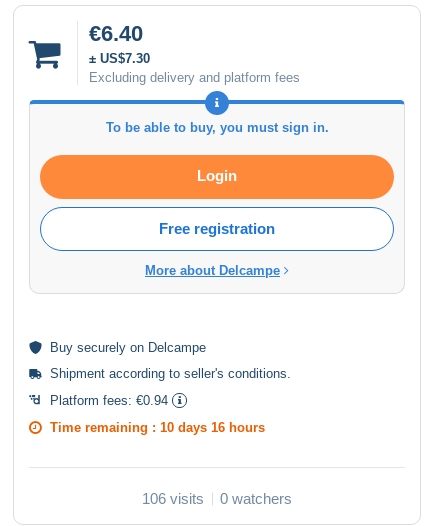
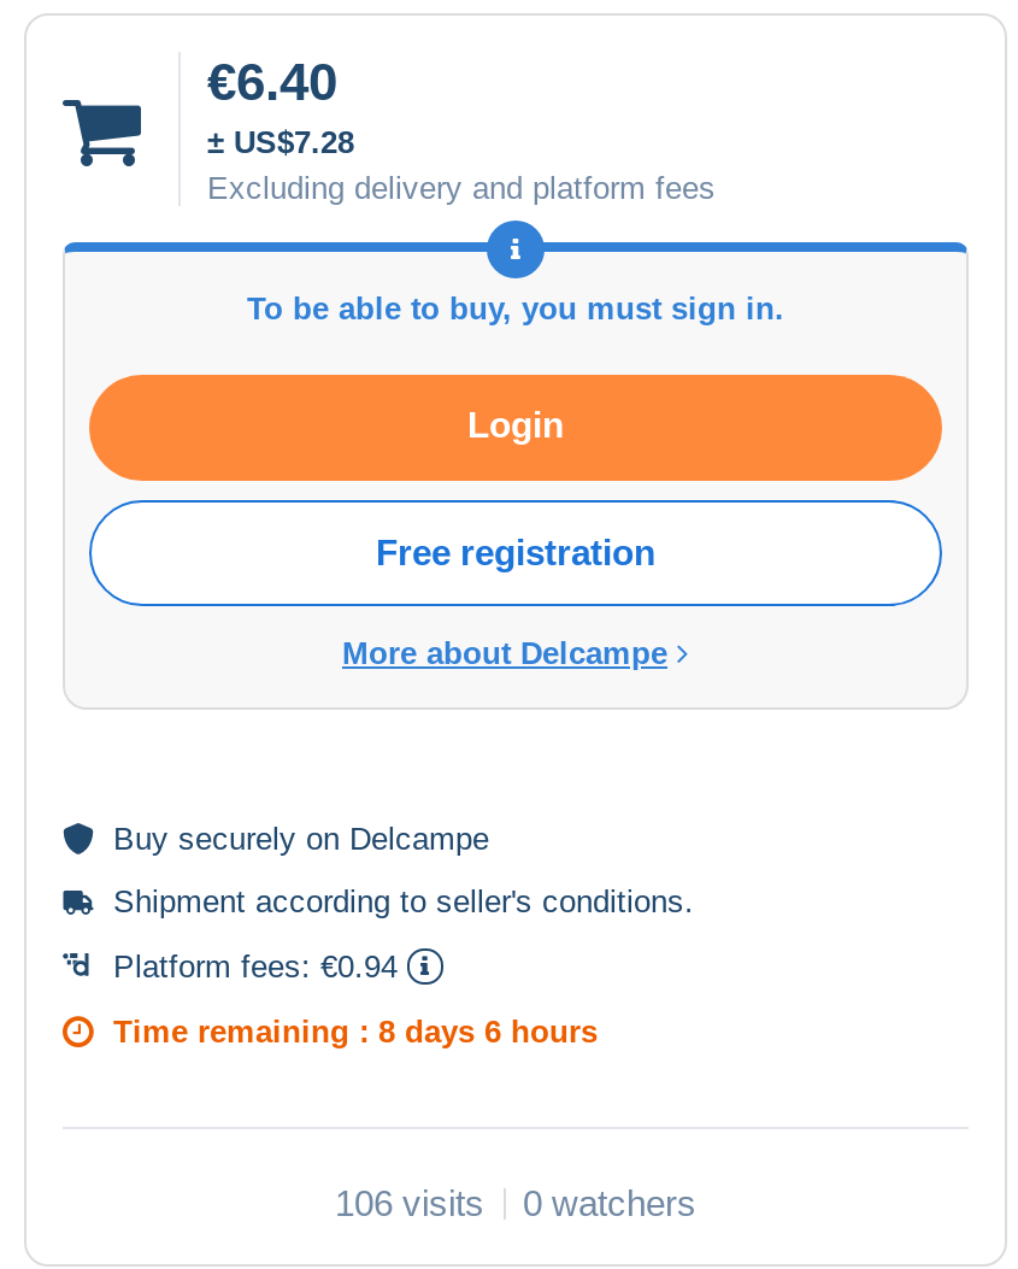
[89,51,150,66] ± US$7.30 -> [207,125,354,161] ± US$7.28
[50,420,265,435] Time remaining : 10 days 16 hours -> [113,1014,598,1050] Time remaining : 8 days 6 hours

